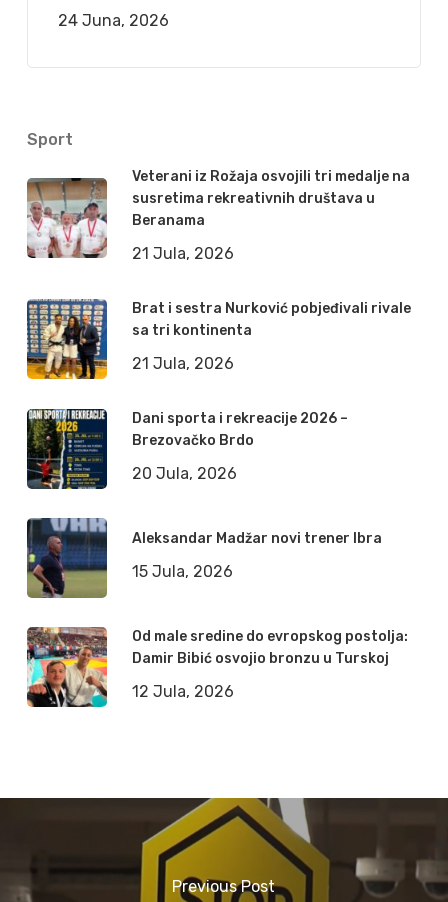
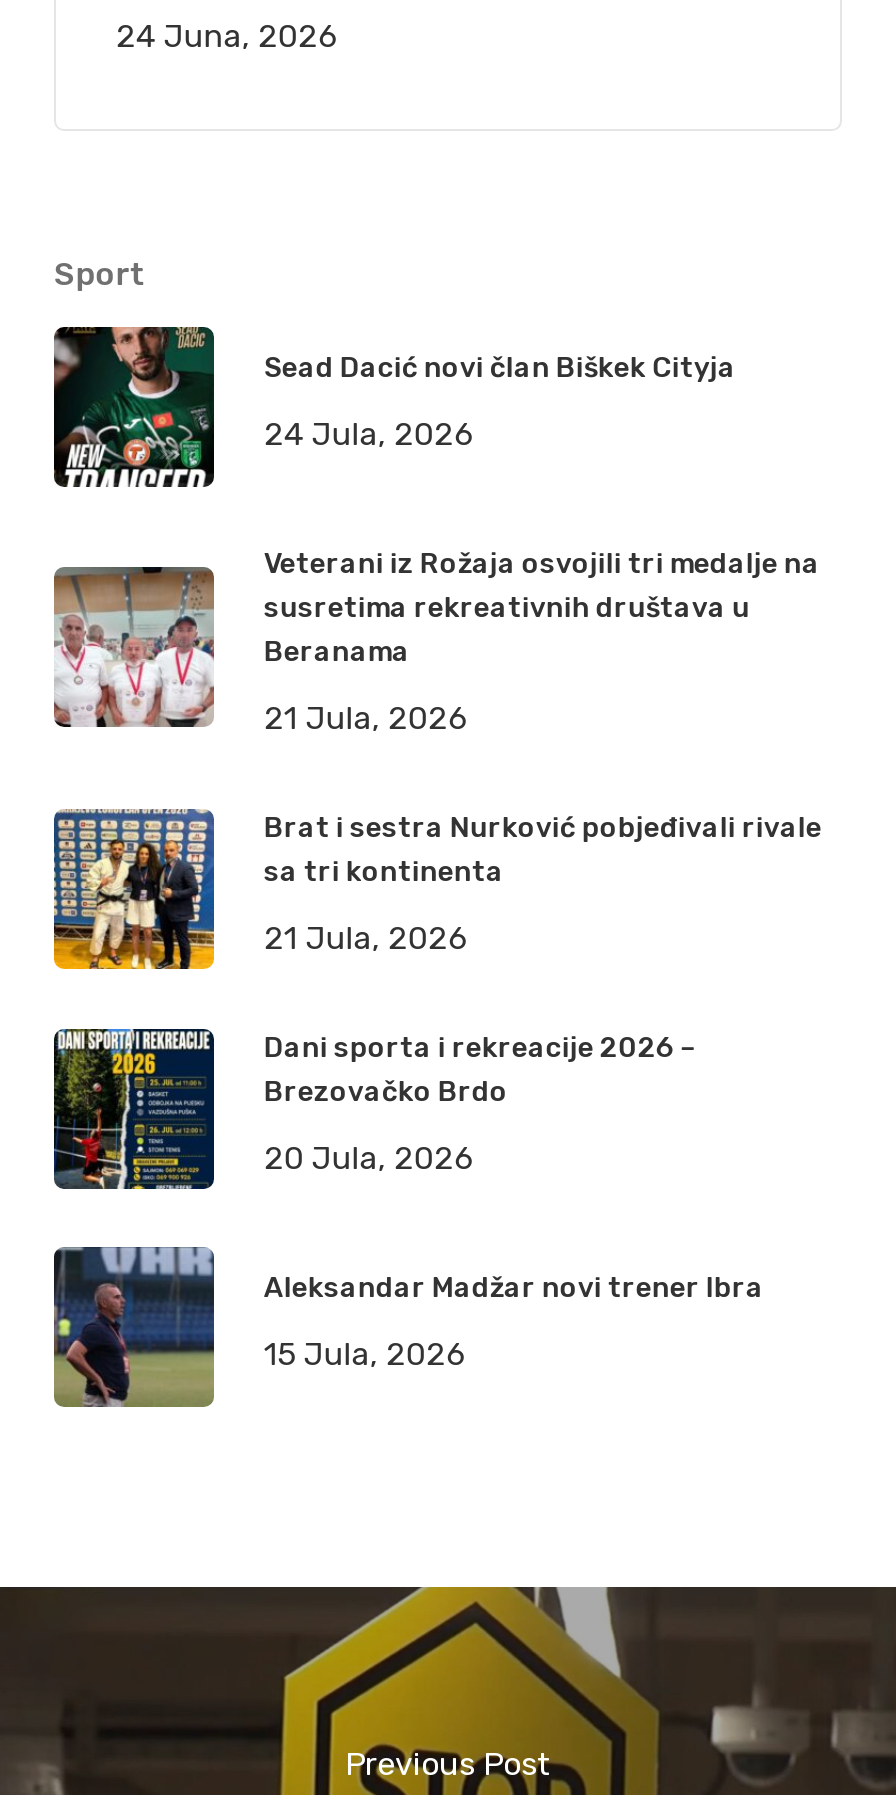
none -> [52,325,736,489] [image] | Sead Dacić novi član Biškek Cityja | 24 Jula, 2026
moved [25,168,411,581] -> [50,548,822,1374]: [image] | Veterani iz Rožaja osvojili tri medalje na | susretima rekreativnih društava u | ... | Aleksandar Madžar novi trener Ibra | 15 Jula, 2026
[26,626,408,708] [image] | Od male sredine do evropskog postolja: | Damir Bibić osvojio bronzu u Turskoj | 12 Jula, 2026 -> none

